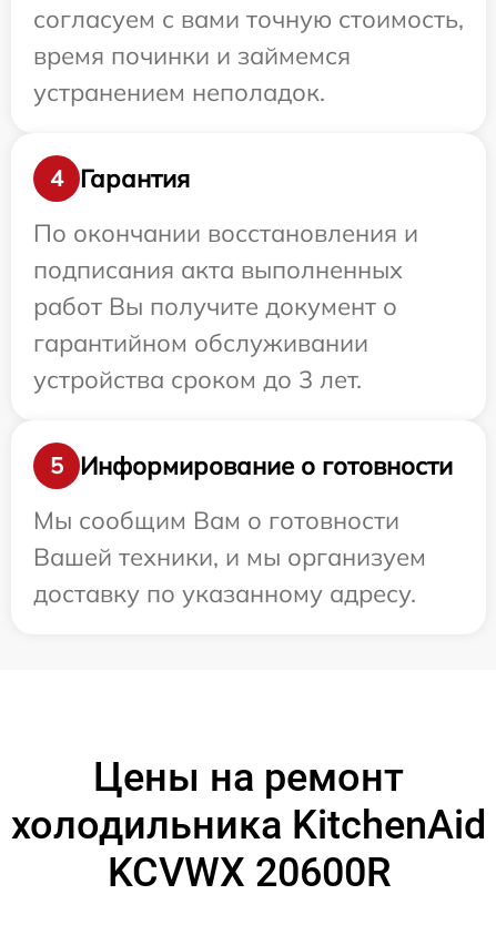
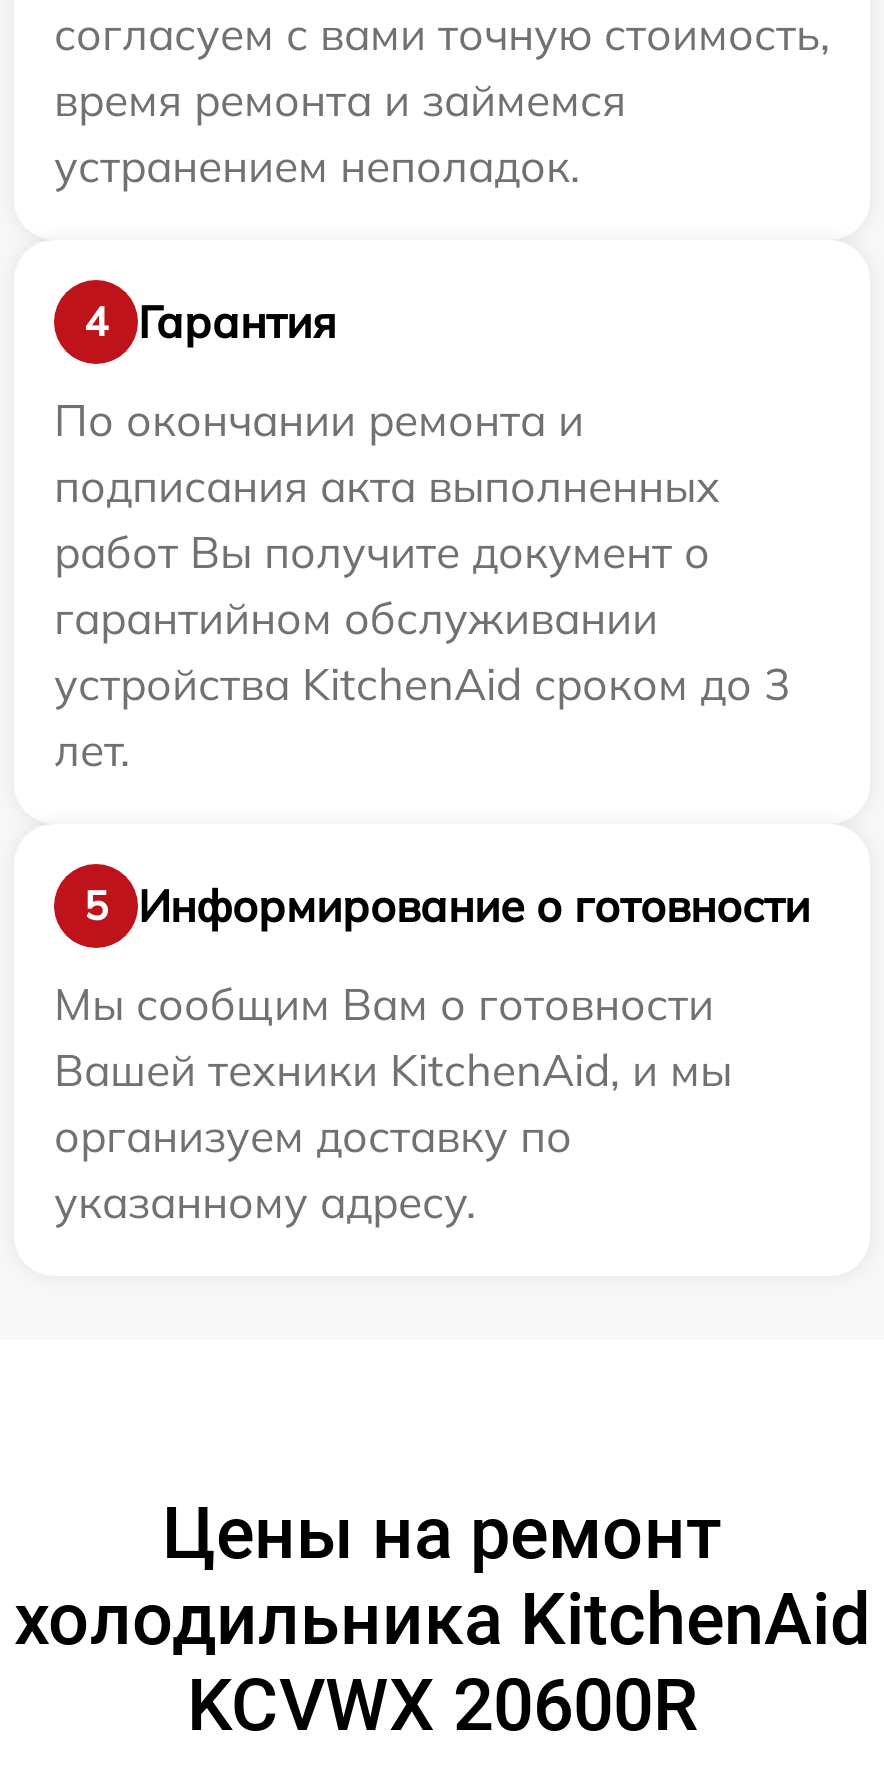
[33,40,351,71] время починки и займемся -> [54,72,626,128] время ремонта и займемся
[33,217,418,248] По окончании восстановления и -> [54,392,584,448] По окончании ремонта и
[33,364,362,395] устройства сроком до 3 лет. -> [54,656,790,778] устройства KitchenAid сроком до 3 | лет.
[33,541,426,609] Вашей техники, и мы организуем | доставку по указанному адресу. -> [54,1042,732,1230] Вашей техники KitchenAid, и мы | организуем доставку по | указанному адресу.

